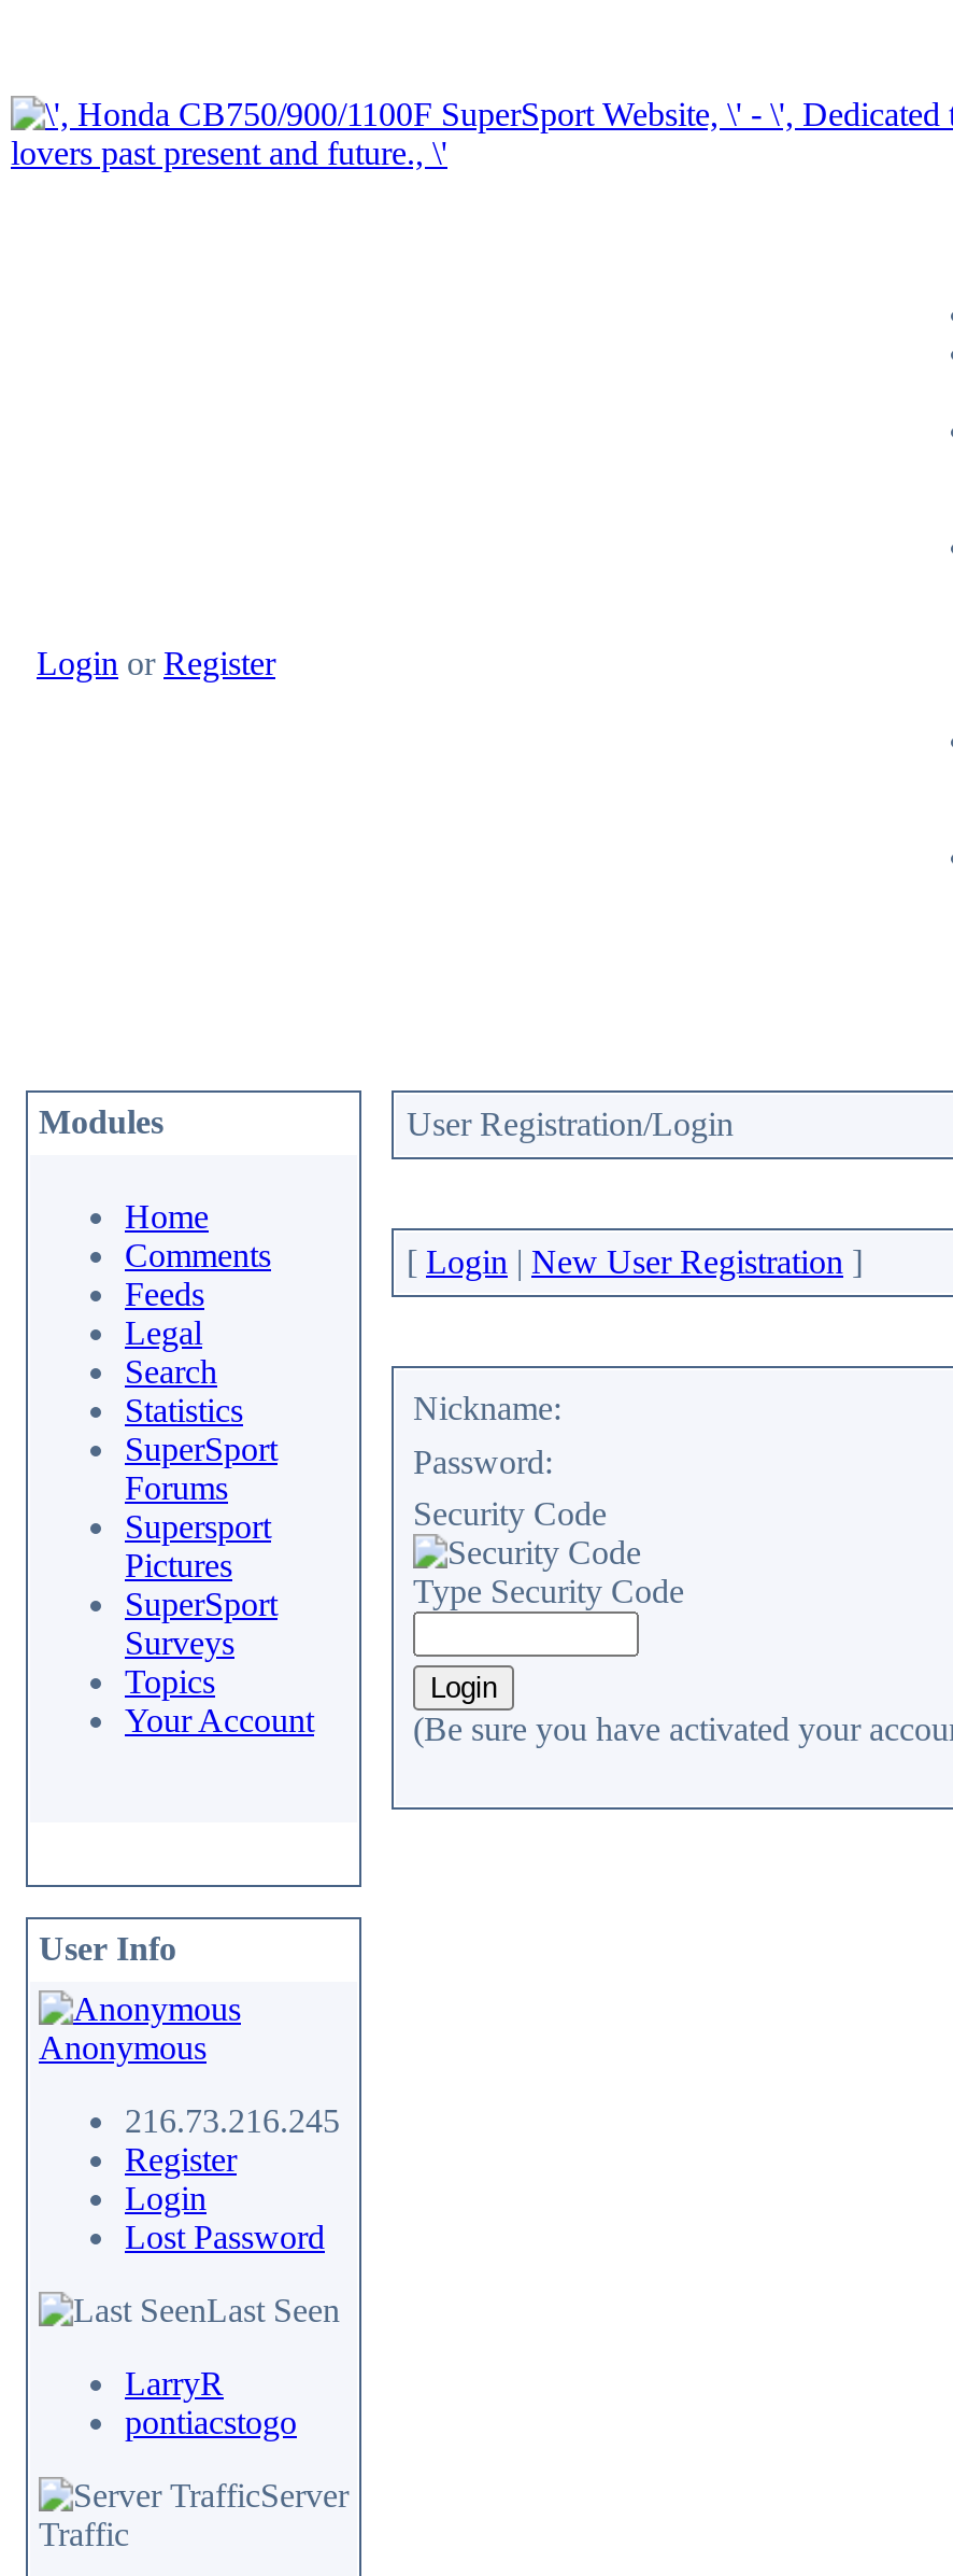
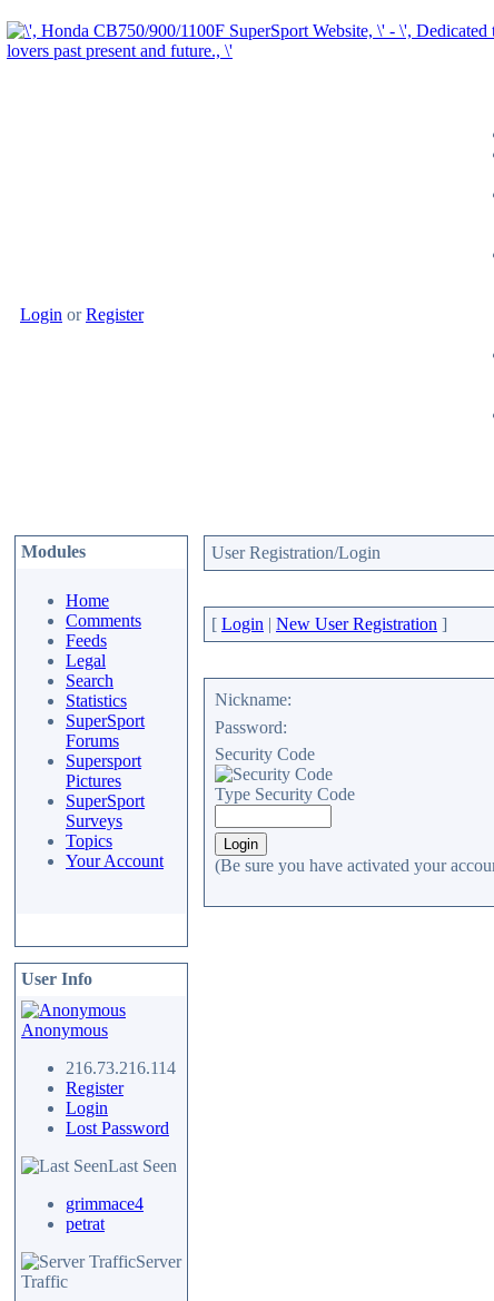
[125,2102,340,2139] 216.73.216.245 -> [66,1058,176,1077] 216.73.216.114
[125,2365,297,2440] LarryR | pontiacstogo -> [66,1194,144,1233] grimmace4 | petrat

